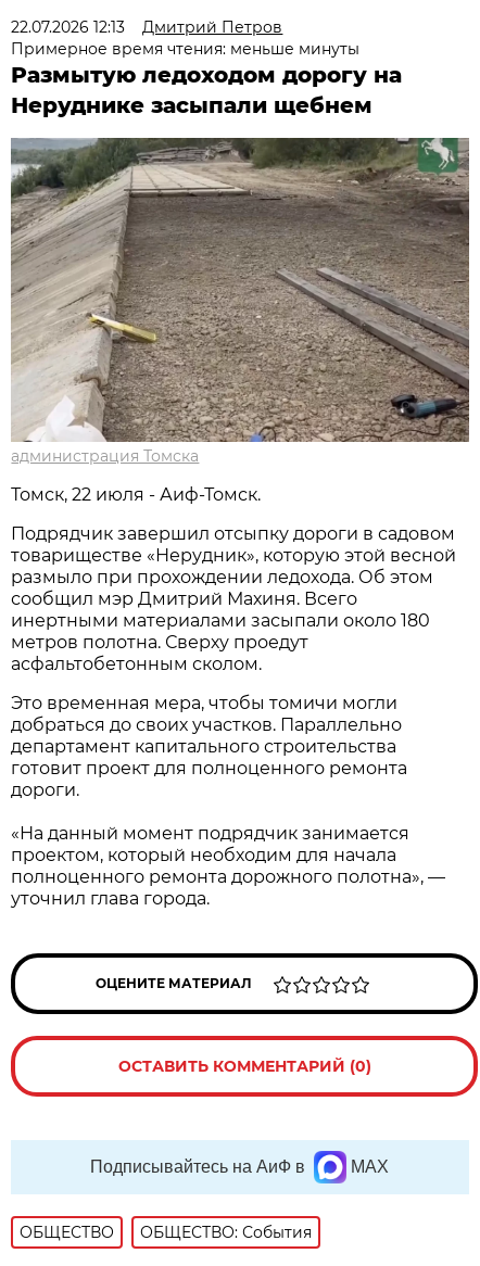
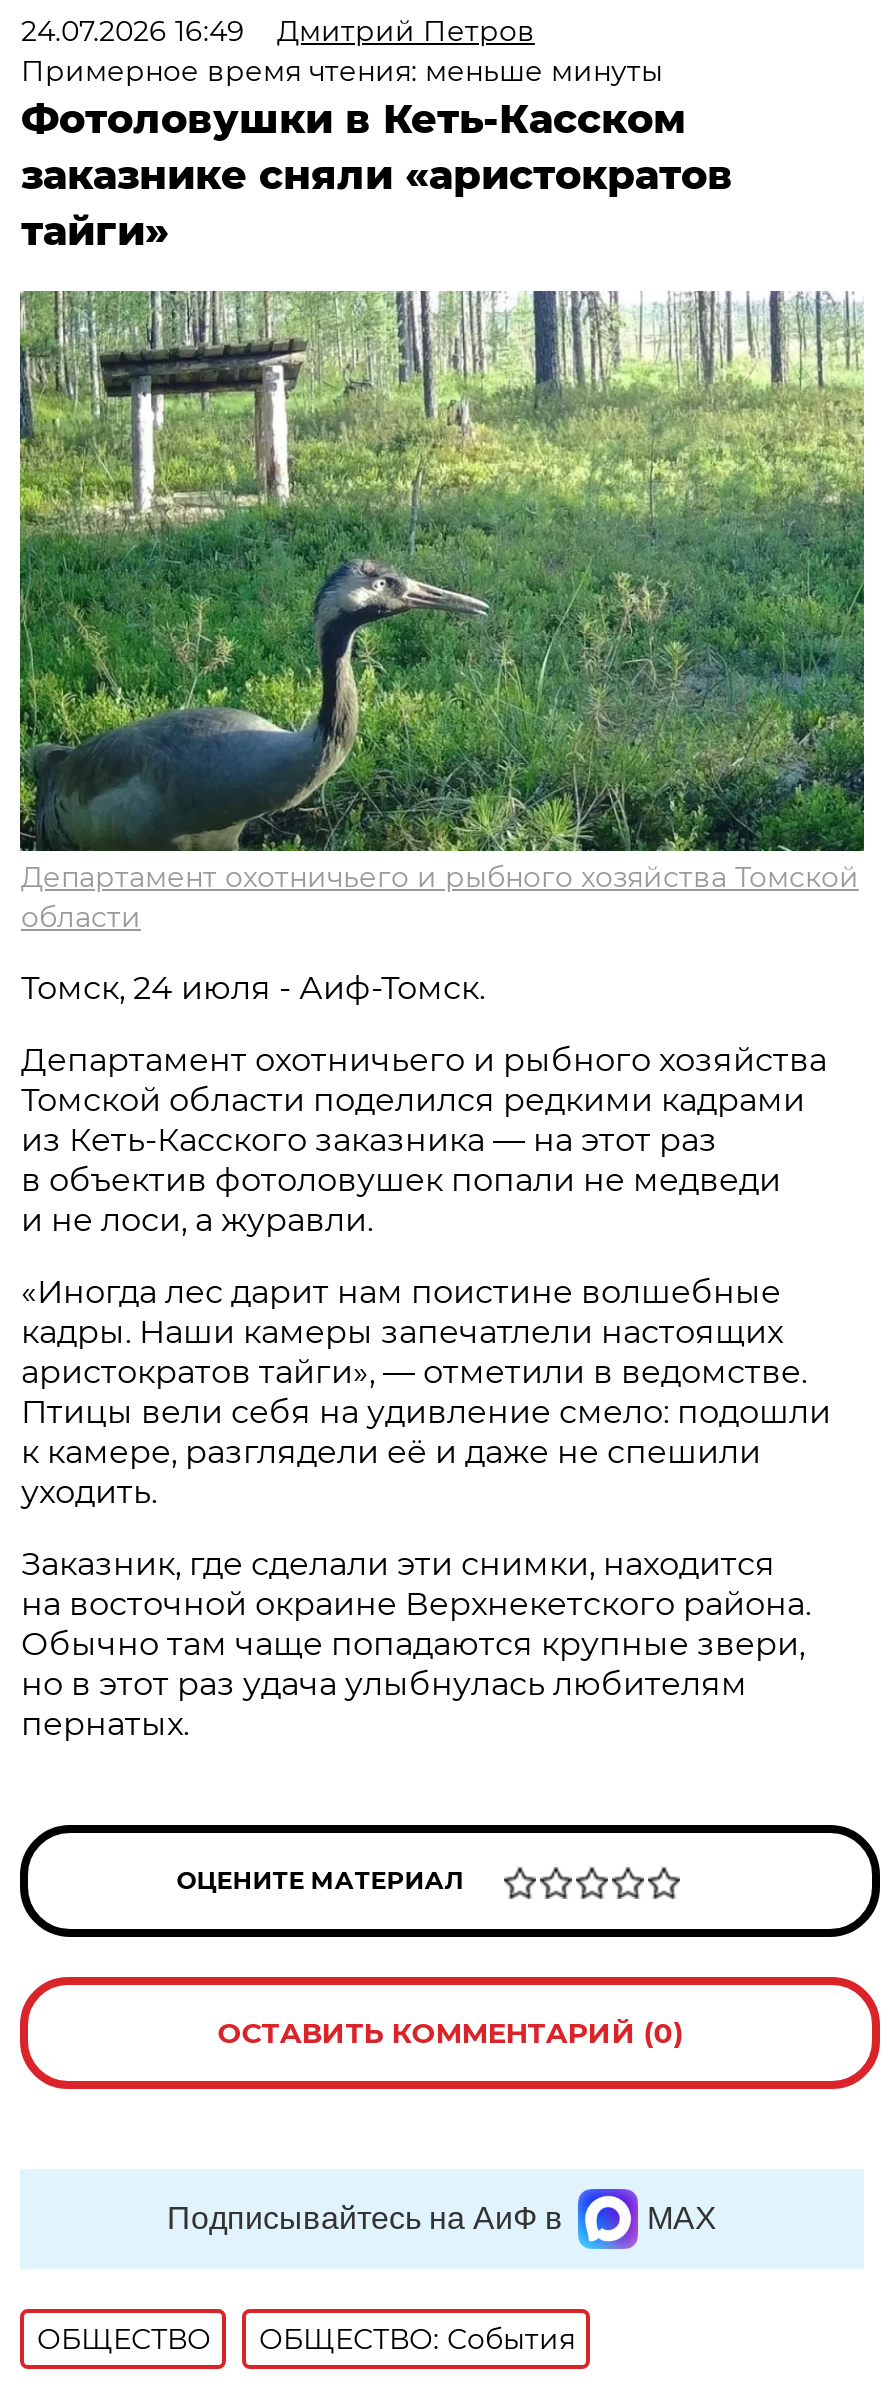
[11,17,283,37] 22.07.2026 12:13 Дмитрий Петров -> [21,13,535,49] 24.07.2026 16:49 Дмитрий Петров
[11,62,402,118] Размытую ледоходом дорогу на | Неруднике засыпали щебнем -> [21,95,733,255] Фотоловушки в Кеть-Касском | заказнике сняли «аристократов | тайги»
[11,137,470,466] [image] | администрация Томска -> [18,289,866,936] [image] | Департамент охотничьего и рыбного хозяйства Томской | области
[11,484,261,505] Томск, 22 июля - Аиф-Томск. -> [21,970,485,1008] Томск, 24 июля - Аиф-Томск.
[11,523,457,674] Подрядчик завершил отсыпку дороги в садовом | товариществе «Нерудник», которую этой весной | размыло при прохождении ледохода. Об этом | сообщил мэр Дмитрий Махиня. Всего | инертными материалами засыпали около 180 | метров полотна. Сверху проедут | асфальтобетонным сколом. -> [21,1042,827,1240] Департамент охотничьего и рыбного хозяйства | Томской области поделился редкими кадрами | из Кеть-Касского заказника — на этот раз | в объектив фотоловушек попали не медведи | и не лоси, а журавли.
[11,693,408,800] Это временная мера, чтобы томичи могли | добраться до своих участков. Параллельно | департамент капитального строительства | готовит проект для полноценного ремонта | дороги. -> [21,1274,831,1512] «Иногда лес дарит нам поистине волшебные | кадры. Наши камеры запечатлели настоящих | аристократов тайги», — отметили в ведомстве. | Птицы вели себя на удивление смело: подошли | к камере, разглядели её и даже не спешили | уходить.
[11,823,446,909] «На данный момент подрядчик занимается | проектом, который необходим для начала | полноценного ремонта дорожного полотна», — | уточнил глава города. -> [21,1546,811,1744] Заказник, где сделали эти снимки, находится | на восточной окраине Верхнекетского района. | Обычно там чаще попадаются крупные звери, | но в этот раз удача улыбнулась любителям | пернатых.

